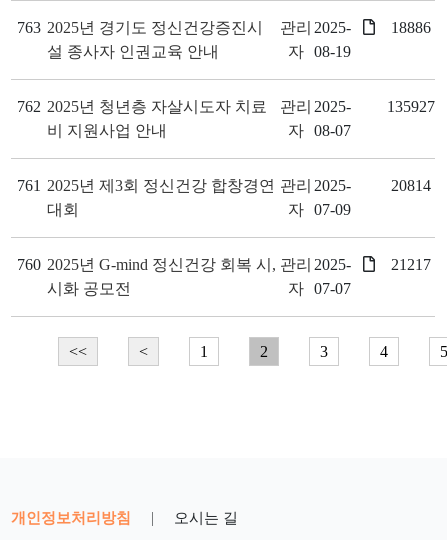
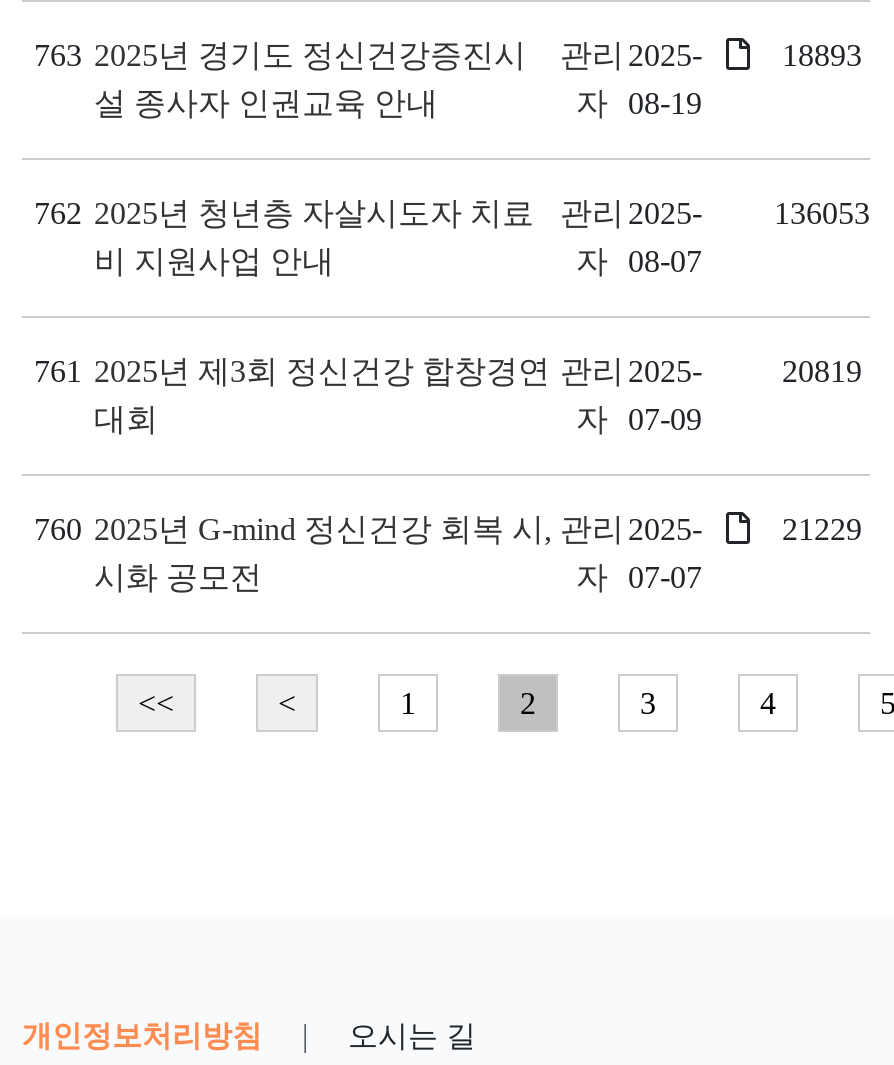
[391,19,431,36] 18886 -> [782,38,862,72] 18893
[387,98,435,115] 135927 -> [774,196,870,230] 136053
[391,177,431,194] 20814 -> [782,354,862,388] 20819
[391,256,431,273] 21217 -> [782,512,862,546] 21229

